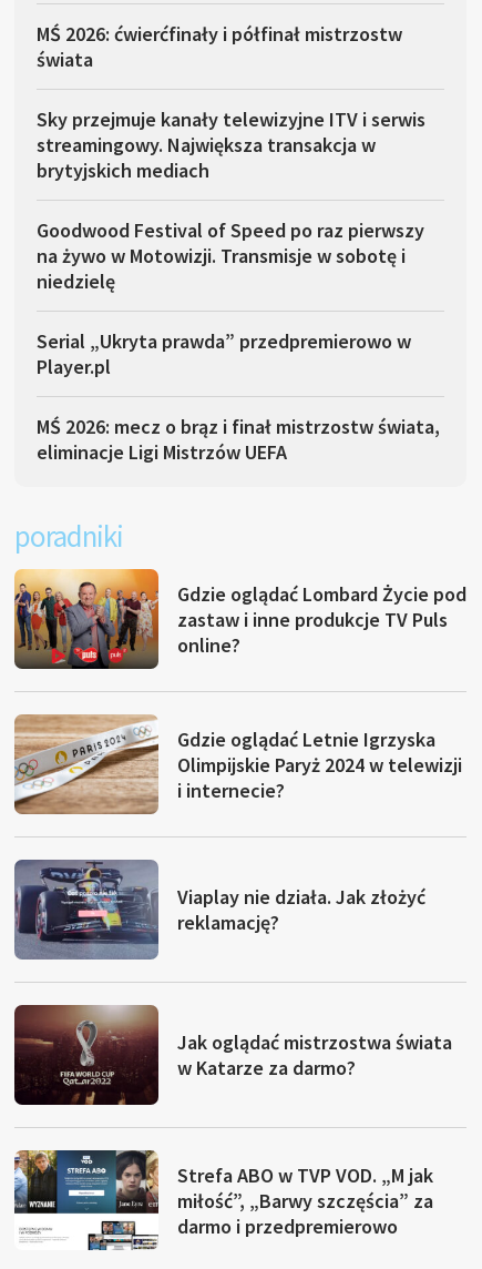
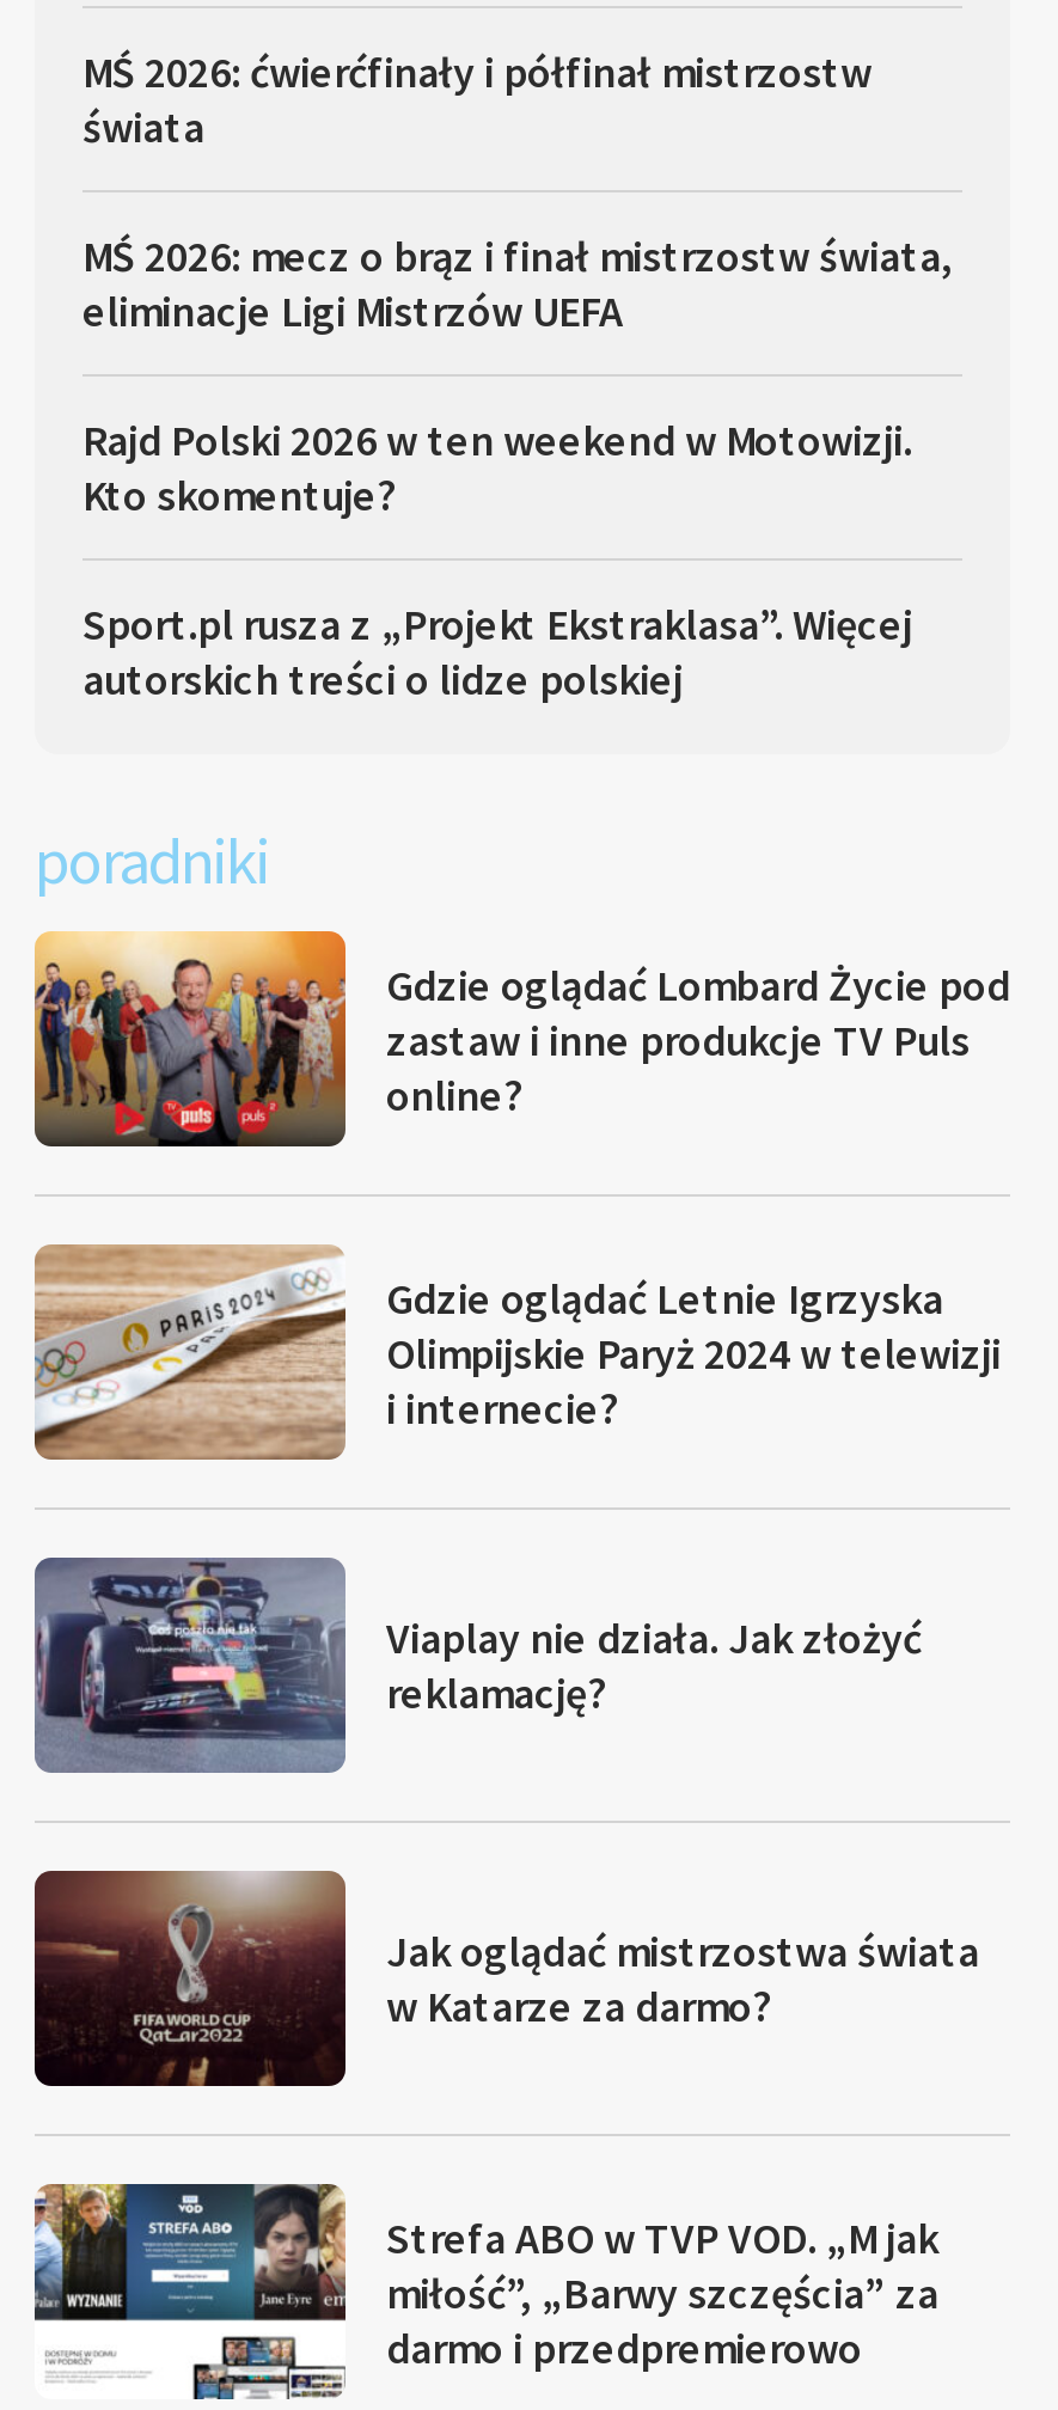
[37,106,425,379] Sky przejmuje kanały telewizyjne ITV i serwis | streamingowy. Największa transakcja w | brytyjskich mediach | Goodwood Festival of Speed po raz pierwszy | na żywo w Motowizji. Transmisje w sobotę i | niedzielę | Serial „Ukryta prawda” przedpremierowo w | Player.pl -> none
moved [37,414,440,465] -> [82,228,953,338]: MŚ 2026: mecz o brąz i finał mistrzostw świata, | eliminacje Ligi Mistrzów UEFA
none -> [82,412,912,707] Rajd Polski 2026 w ten weekend w Motowizji. | Kto skomentuje? | Sport.pl rusza z „Projekt Ekstraklasa”. Więcej | autorskich treści o lidze polskiej

